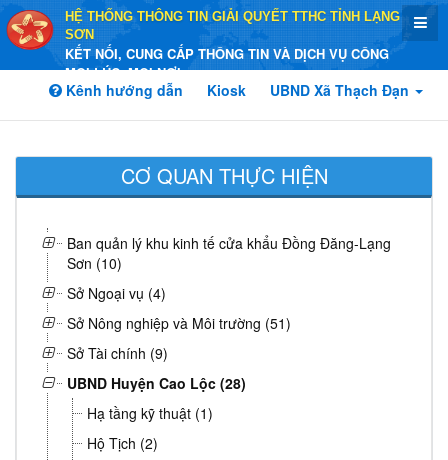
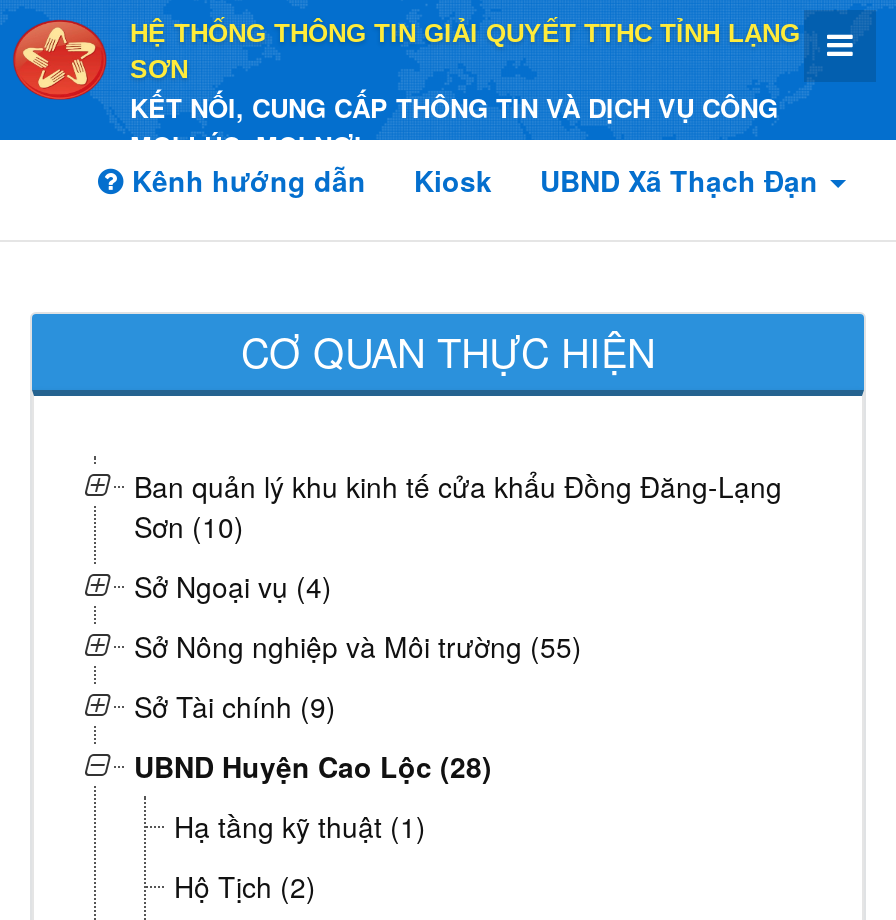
[67,313,291,333] Sở Nông nghiệp và Môi trường (51) -> [134,626,582,666] Sở Nông nghiệp và Môi trường (55)

